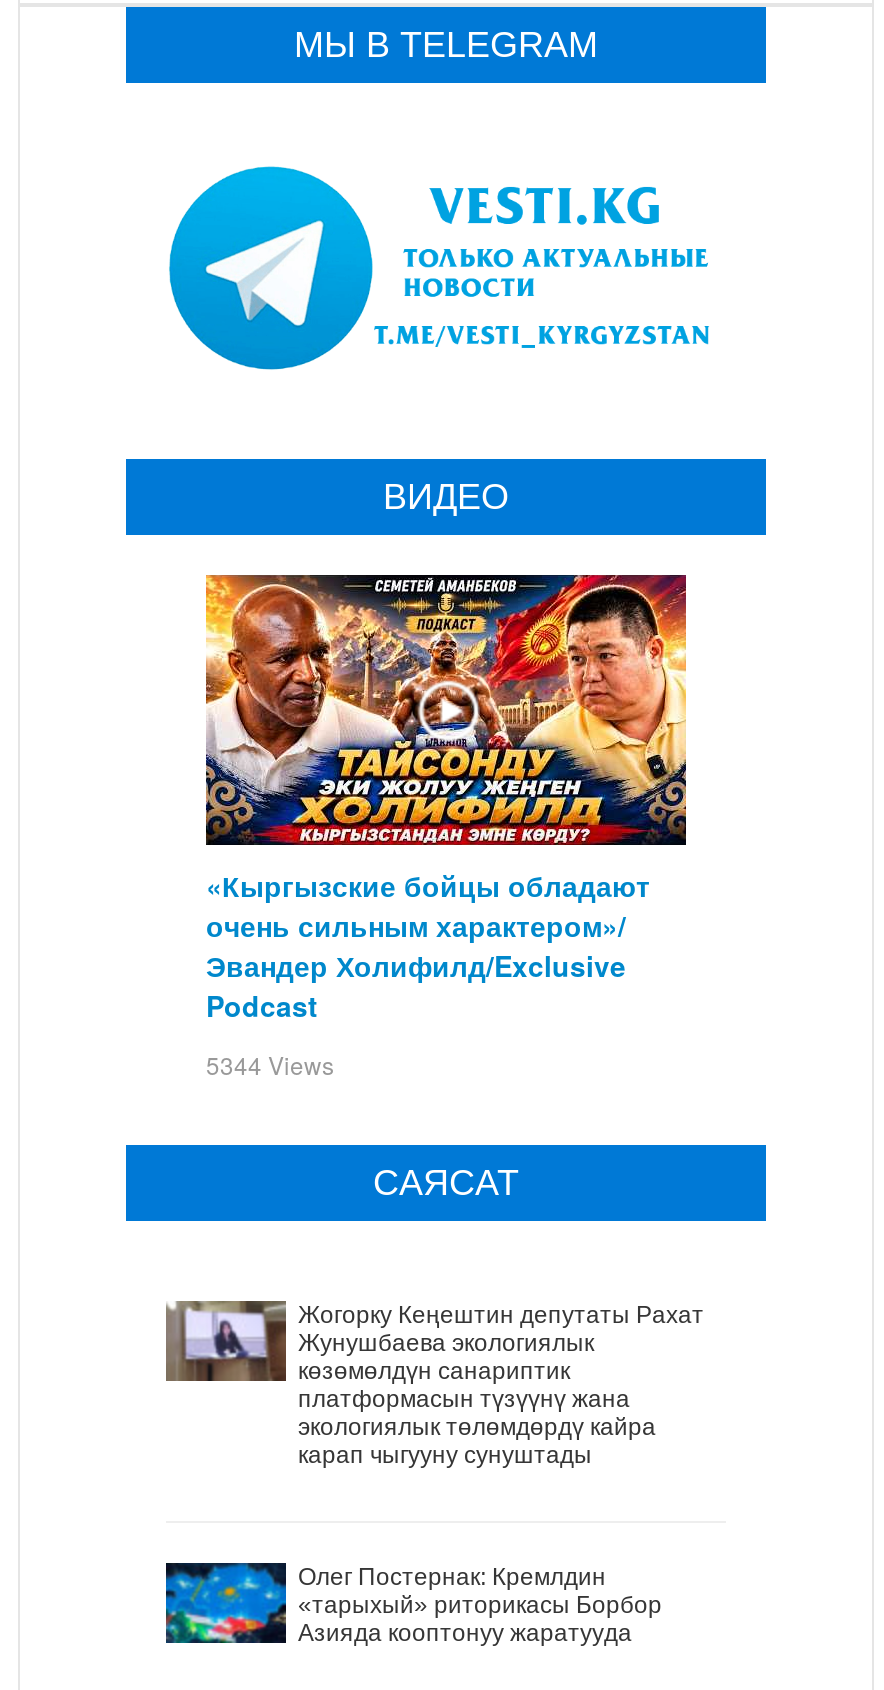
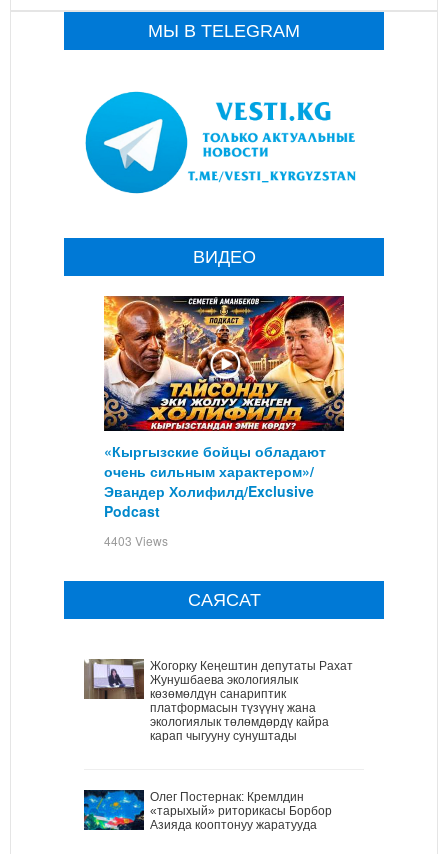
[206,1047,334,1081] 5344 Views -> [104,532,168,549] 4403 Views

